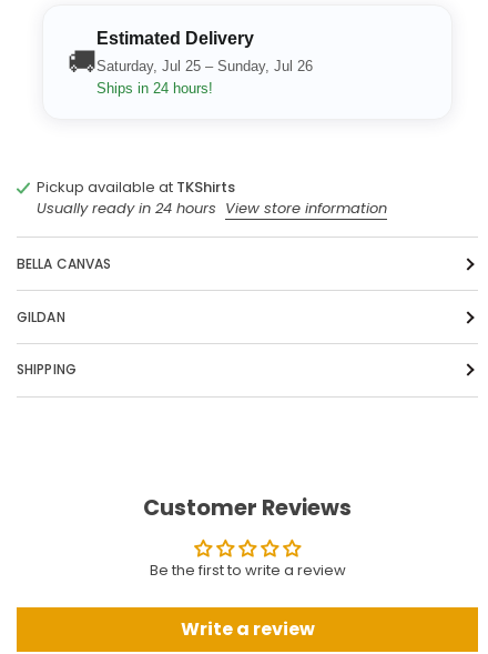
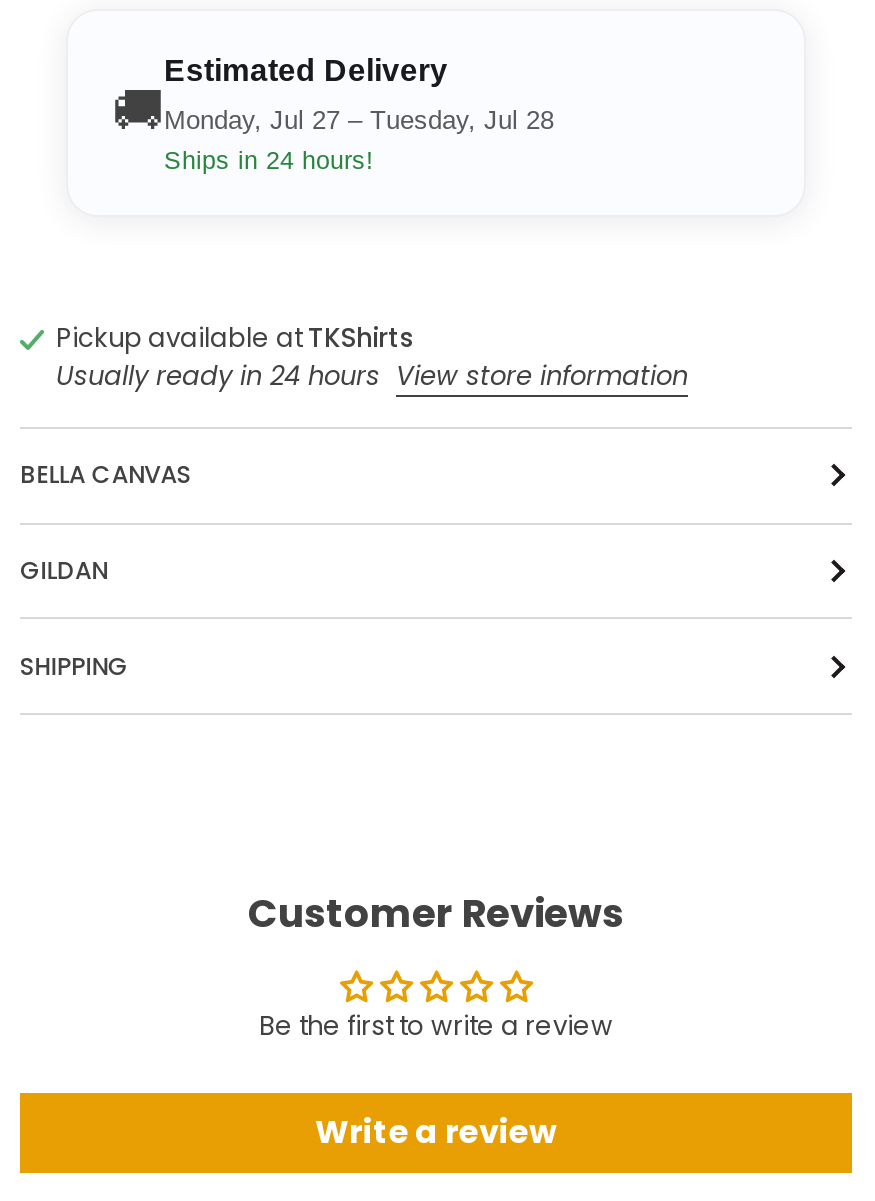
[96,58,313,75] Saturday, Jul 25 – Sunday, Jul 26 -> [164,105,554,135] Monday, Jul 27 – Tuesday, Jul 28

